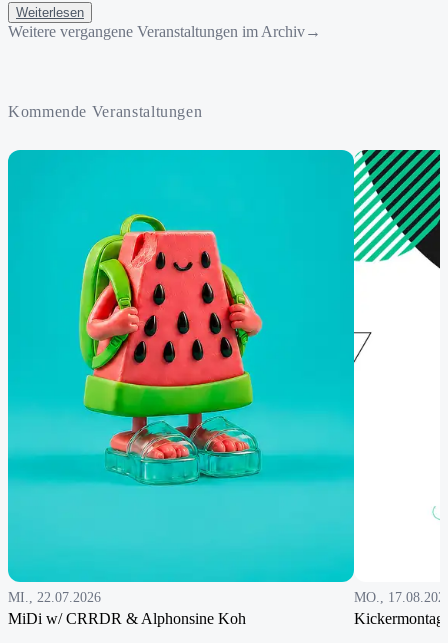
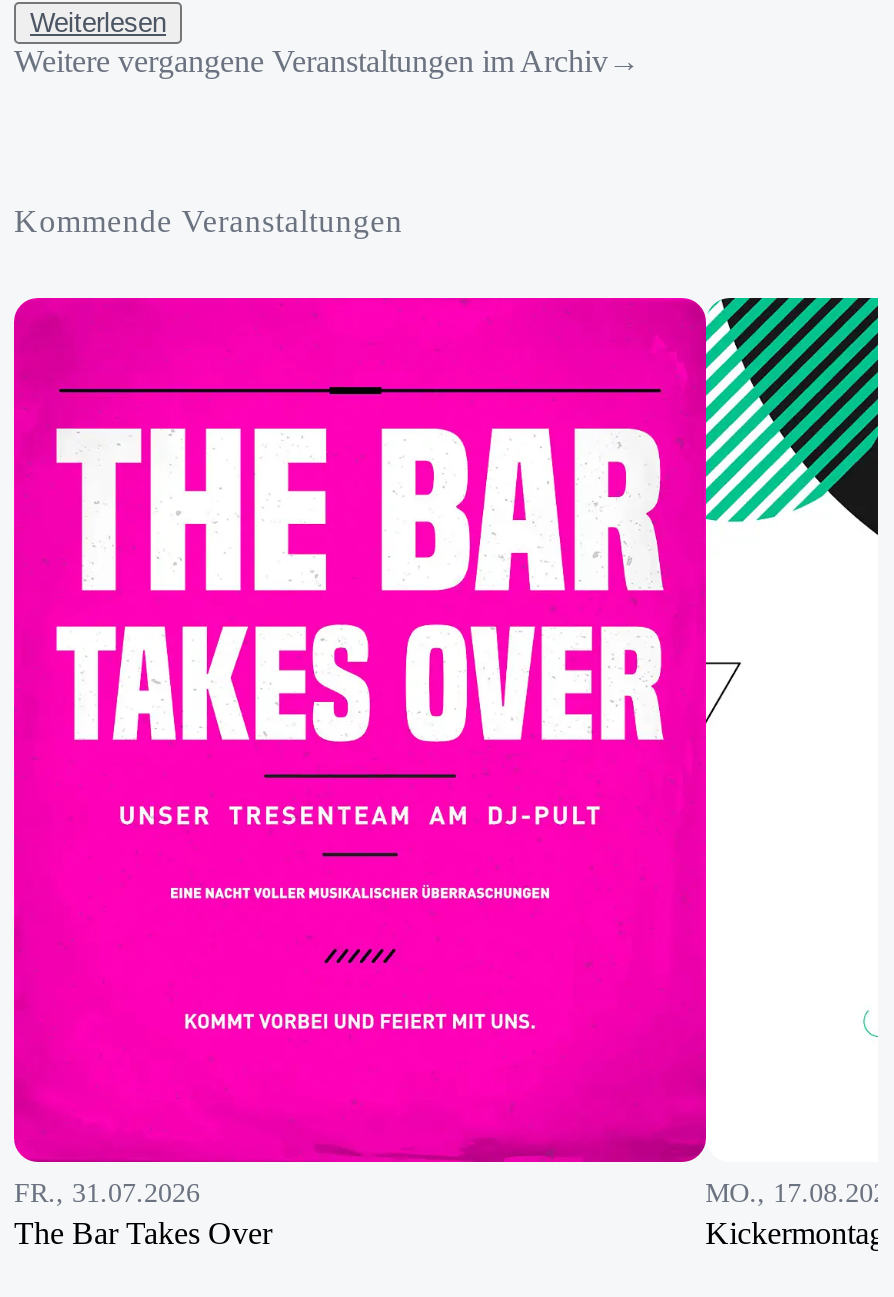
[7,149,355,627] [image] | MI., 22.07.2026 | MiDi w/ CRRDR & Alphonsine Koh -> [12,296,708,1250] [image] | FR., 31.07.2026 | The Bar Takes Over

